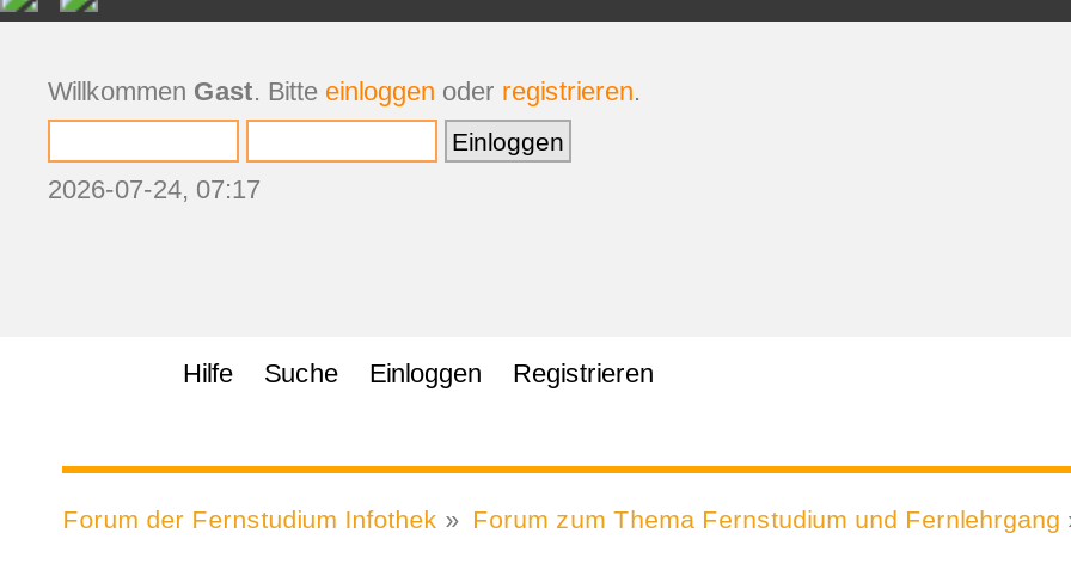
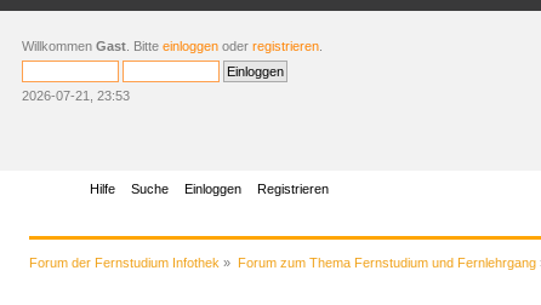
[48,176,261,204] 2026-07-24, 07:17 -> [22,89,130,103] 2026-07-21, 23:53

